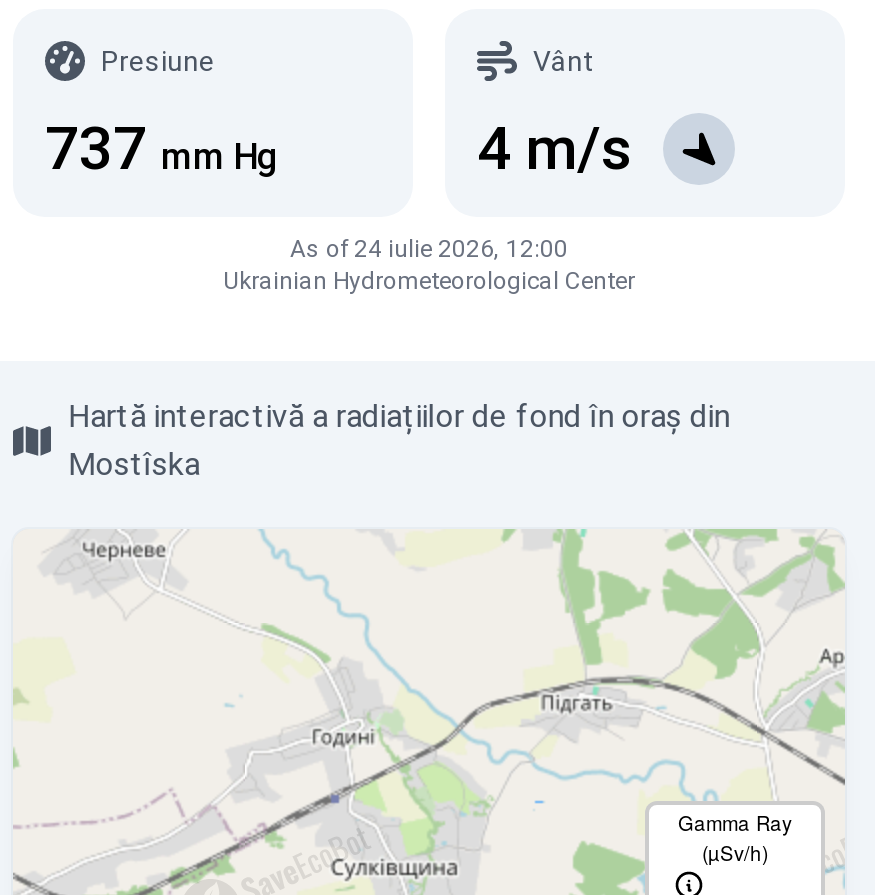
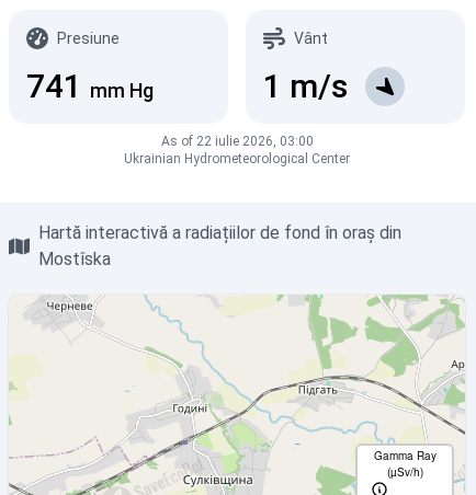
[45,113,277,183] 737 mm Hg -> [26,67,154,105] 741 mm Hg
[477,113,631,183] 4 m/s -> [263,67,348,105] 1 m/s
[290,235,568,263] As of 24 iulie 2026, 12:00 -> [161,134,313,149] As of 22 iulie 2026, 03:00

